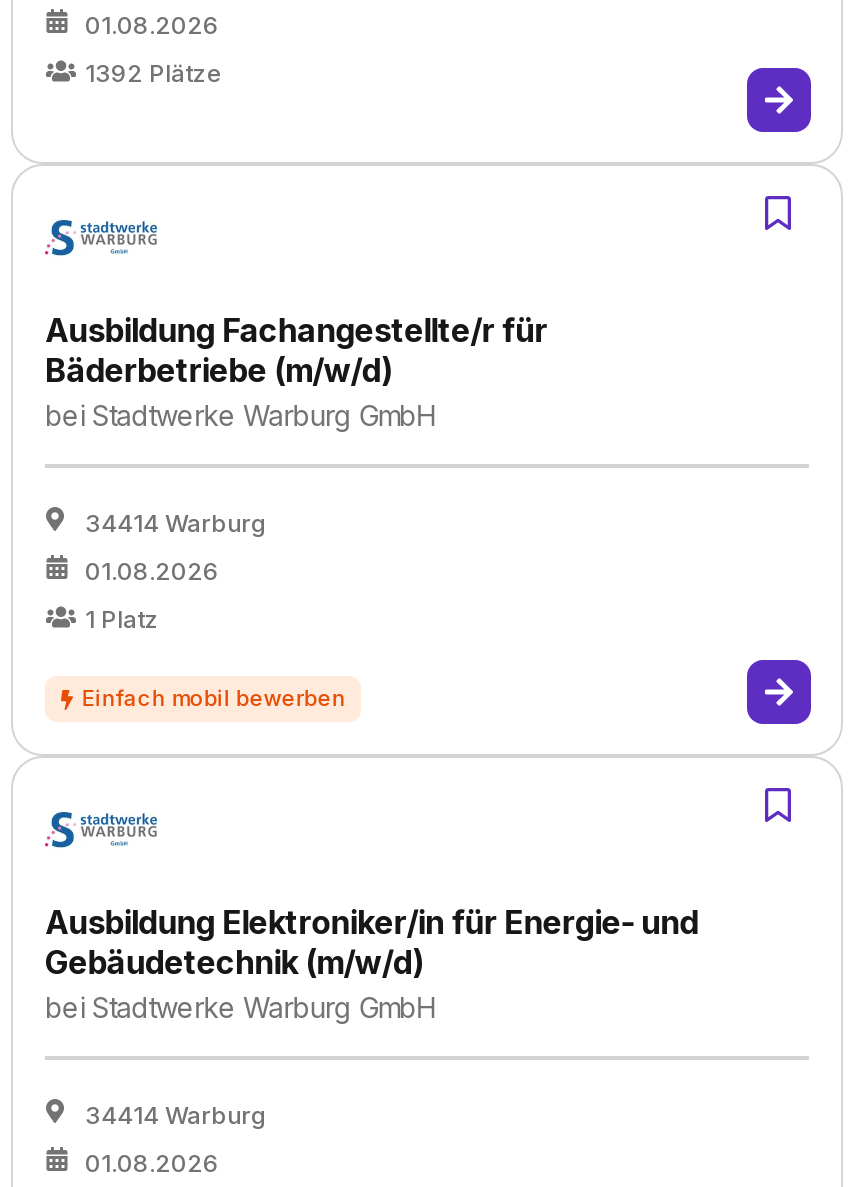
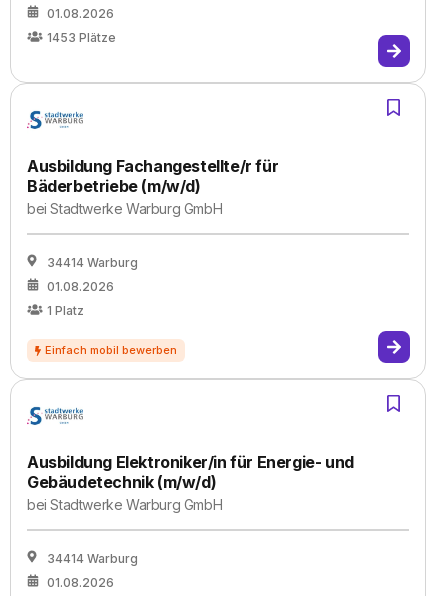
[85,58,223,88] 1392 Plätze -> [47,30,116,45] 1453 Plätze

